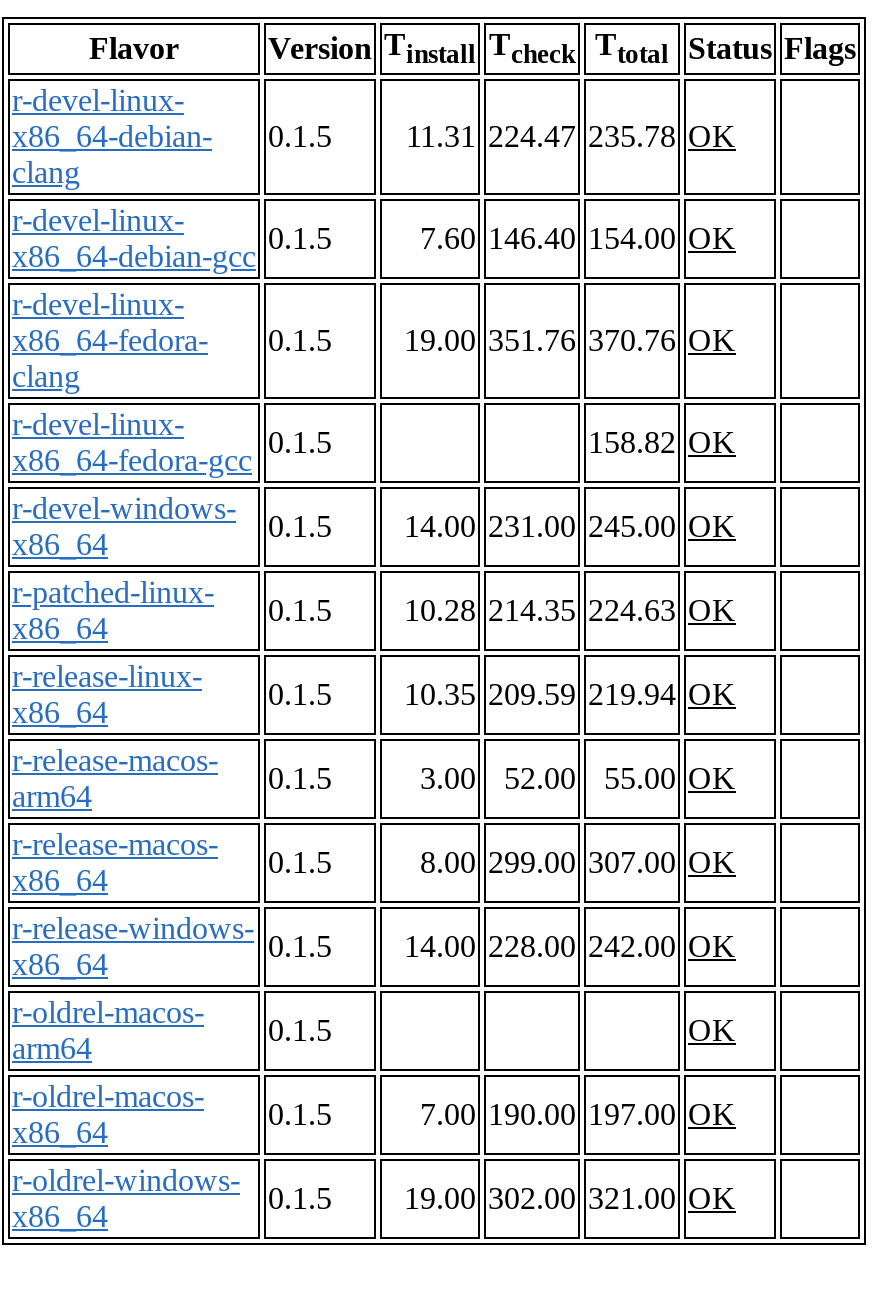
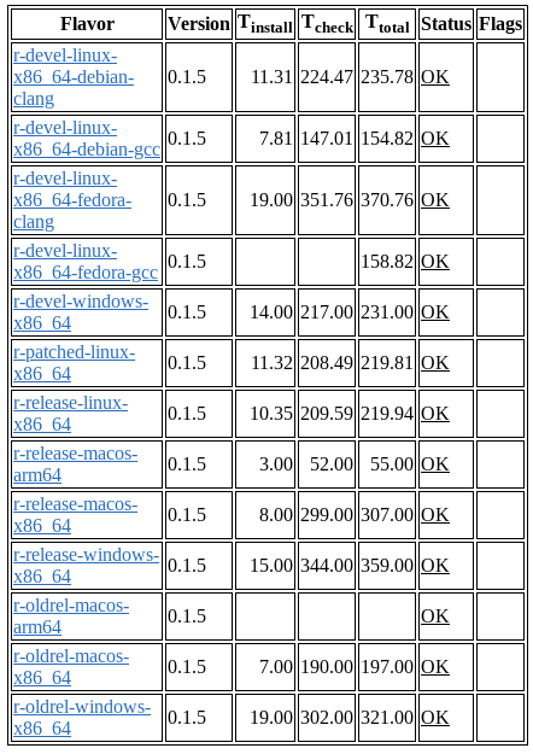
[420,222,736,256] 7.60 146.40 154.00 OK -> [259,128,450,149] 7.81 147.01 154.82 OK
[404,510,736,544] 14.00 231.00 245.00 OK -> [250,302,450,322] 14.00 217.00 231.00 OK
[404,594,736,628] 10.28 214.35 224.63 OK -> [251,353,450,373] 11.32 208.49 219.81 OK
[404,930,736,964] 14.00 228.00 242.00 OK -> [250,555,450,576] 15.00 344.00 359.00 OK

